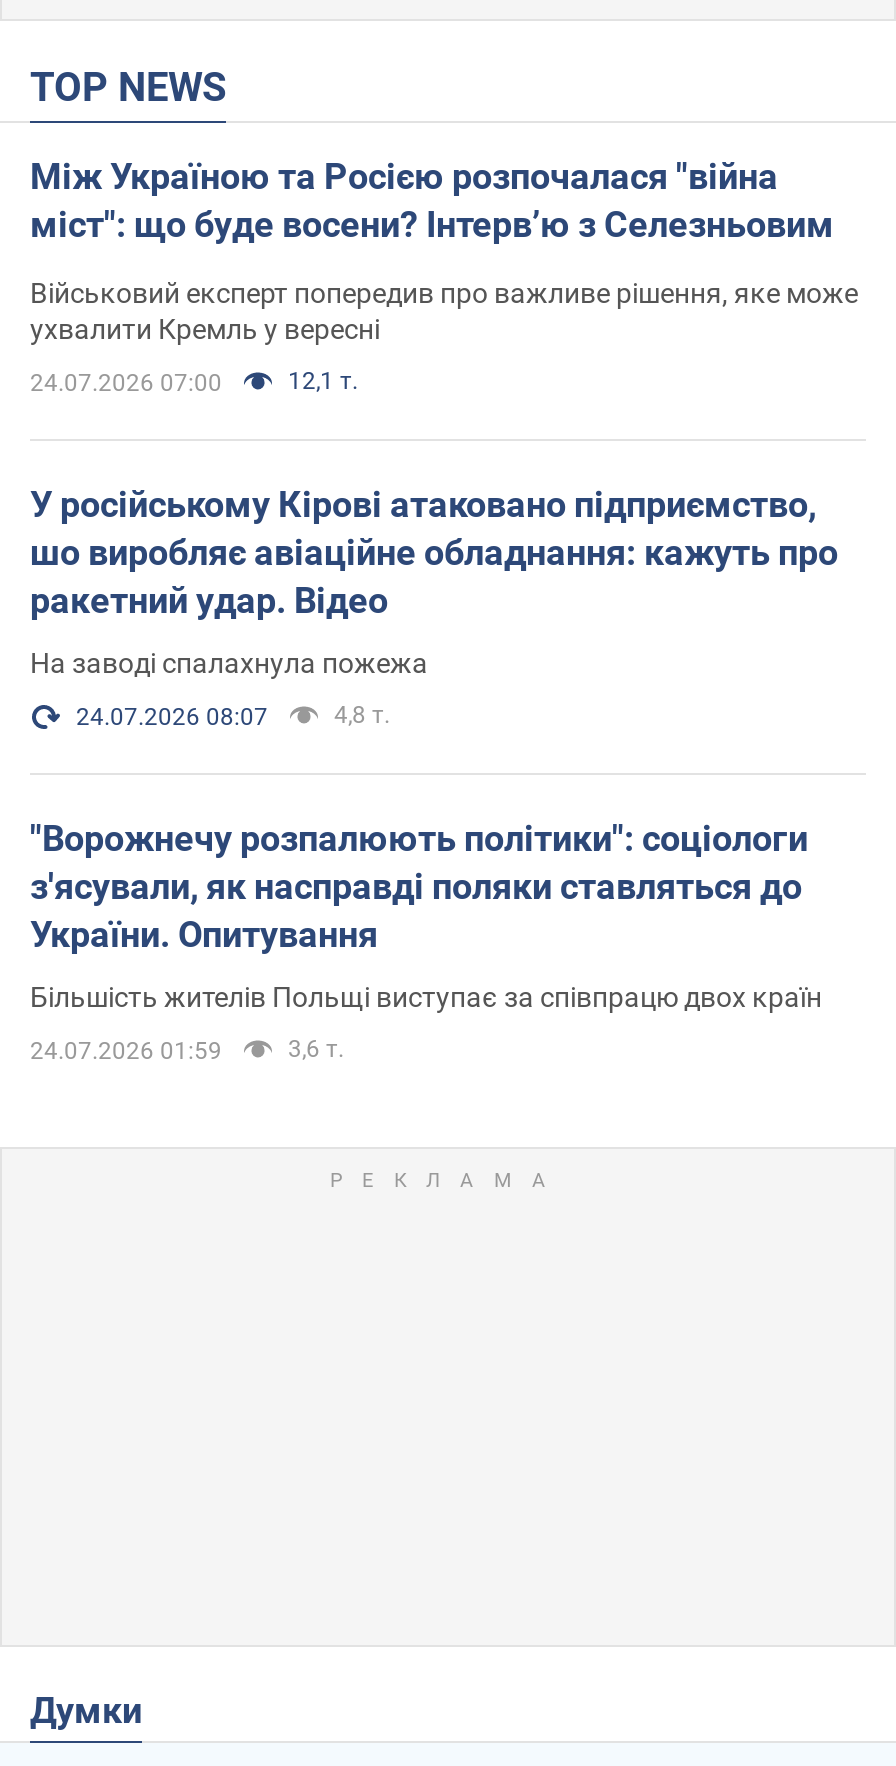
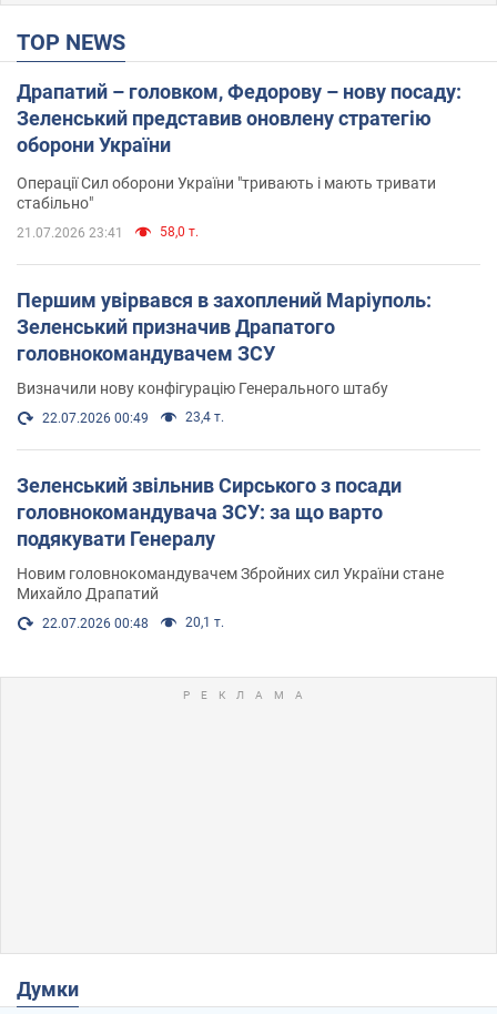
[30,154,834,244] Між Україною та Росією розпочалася "війна | міст": що буде восени? Інтерв’ю з Селезньовим -> [17,79,461,156] Драпатий – головком, Федорову – нову посаду: | Зеленський представив оновлену стратегію | оборони України
[30,276,858,344] Військовий експерт попередив про важливе рішення, яке може | ухвалити Кремль у вересні -> [17,174,436,211] Операції Сил оборони України "тривають і мають тривати | стабільно"
[30,366,358,396] 24.07.2026 07:00 | 12,1 т. -> [17,224,199,240] 21.07.2026 23:41 | 58,0 т.
[30,482,838,620] У російському Кірові атаковано підприємство, | шо виробляє авіаційне обладнання: кажуть про | ракетний удар. Відео -> [17,288,432,364] Першим увірвався в захоплений Маріуполь: | Зеленський призначив Драпатого | головнокомандувачем ЗСУ
[30,646,428,678] На заводі спалахнула пожежа -> [17,379,388,397] Визначили нову конфігурацію Генерального штабу
[76,700,390,730] 24.07.2026 08:07 | 4,8 т. -> [42,409,224,425] 22.07.2026 00:49 | 23,4 т.
[30,816,808,954] "Ворожнечу розпалюють політики": соціологи | з'ясували, як насправді поляки ставляться до | України. Опитування -> [17,473,402,550] Зеленський звільнив Сирського з посади | головнокомандувача ЗСУ: за що варто | подякувати Генералу
[30,980,822,1012] Більшість жителів Польщі виступає за співпрацю двох країн -> [17,564,444,602] Новим головнокомандувачем Збройних сил України стане | Михайло Драпатий
[30,1034,344,1064] 24.07.2026 01:59 | 3,6 т. -> [42,614,224,631] 22.07.2026 00:48 | 20,1 т.

